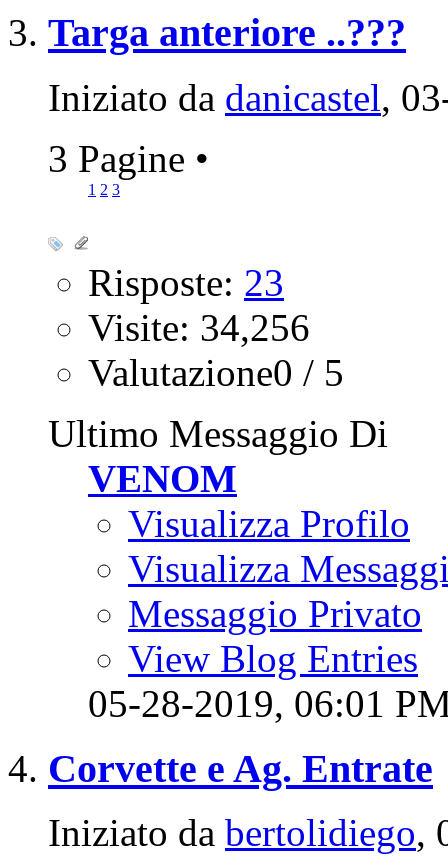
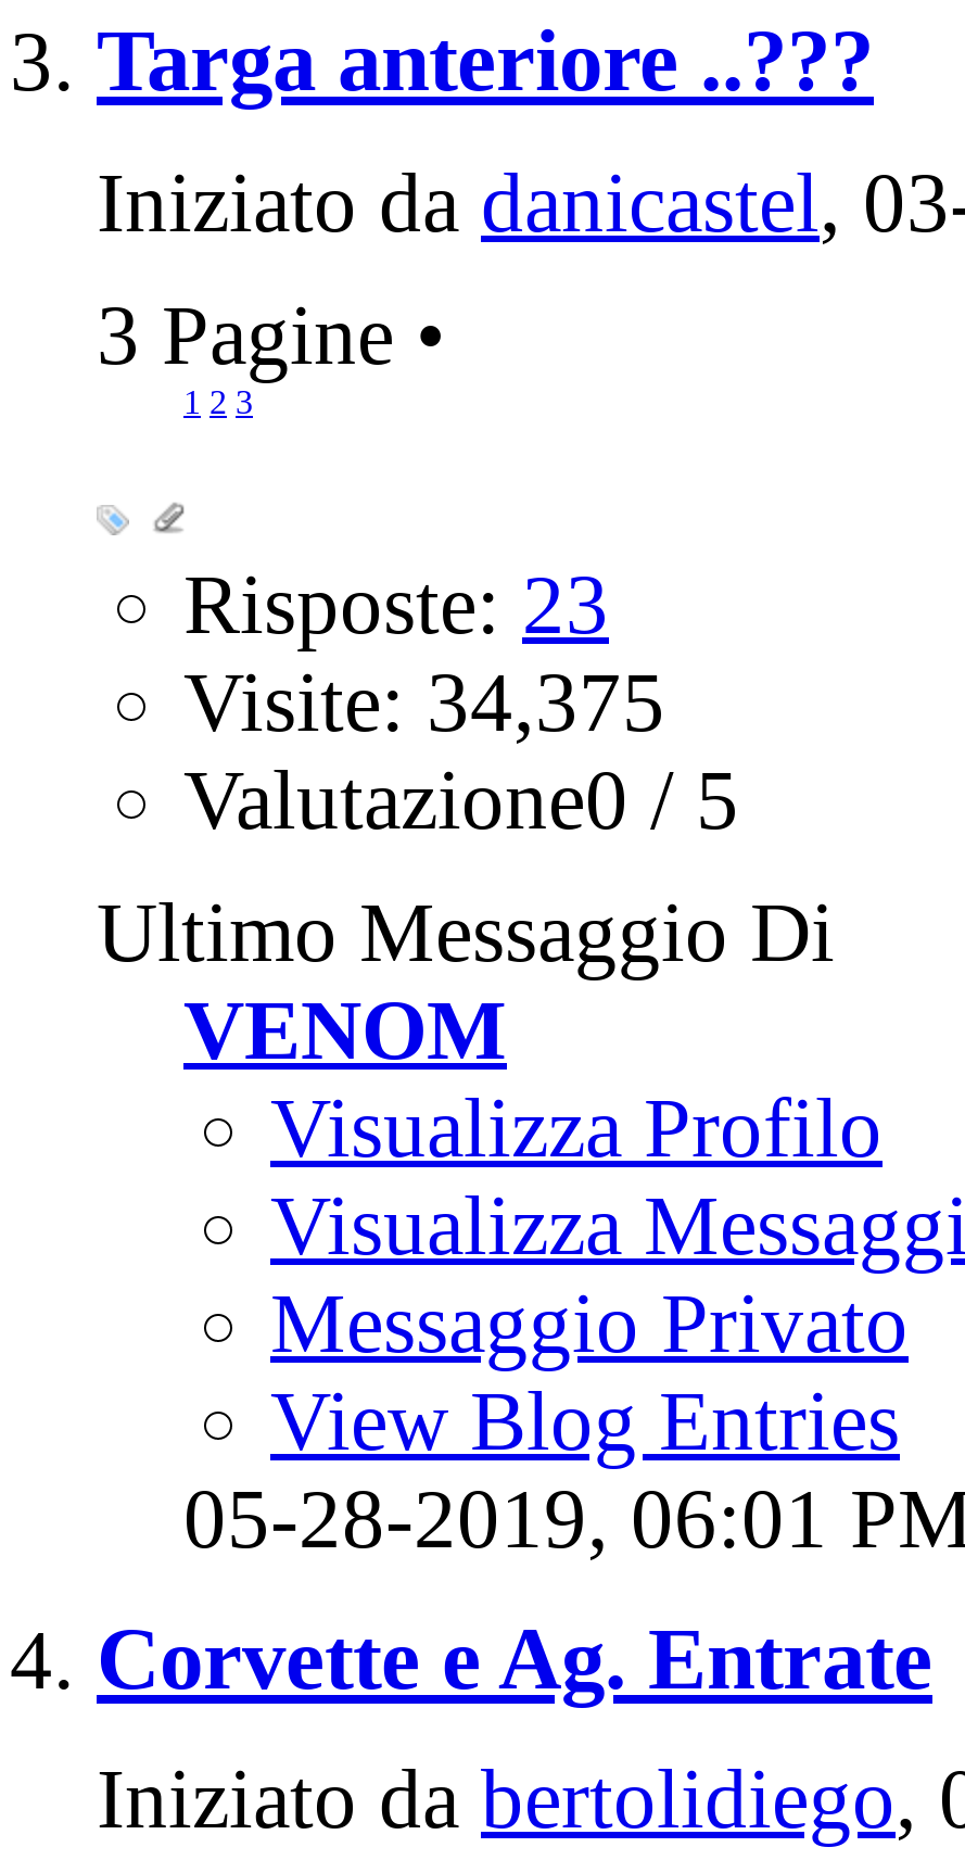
[88,306,310,349] Visite: 34,256 -> [183,655,665,748] Visite: 34,375

